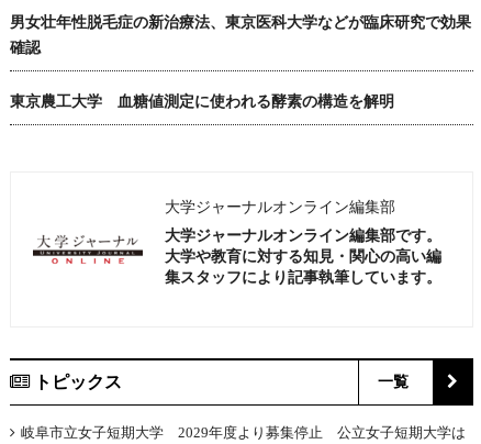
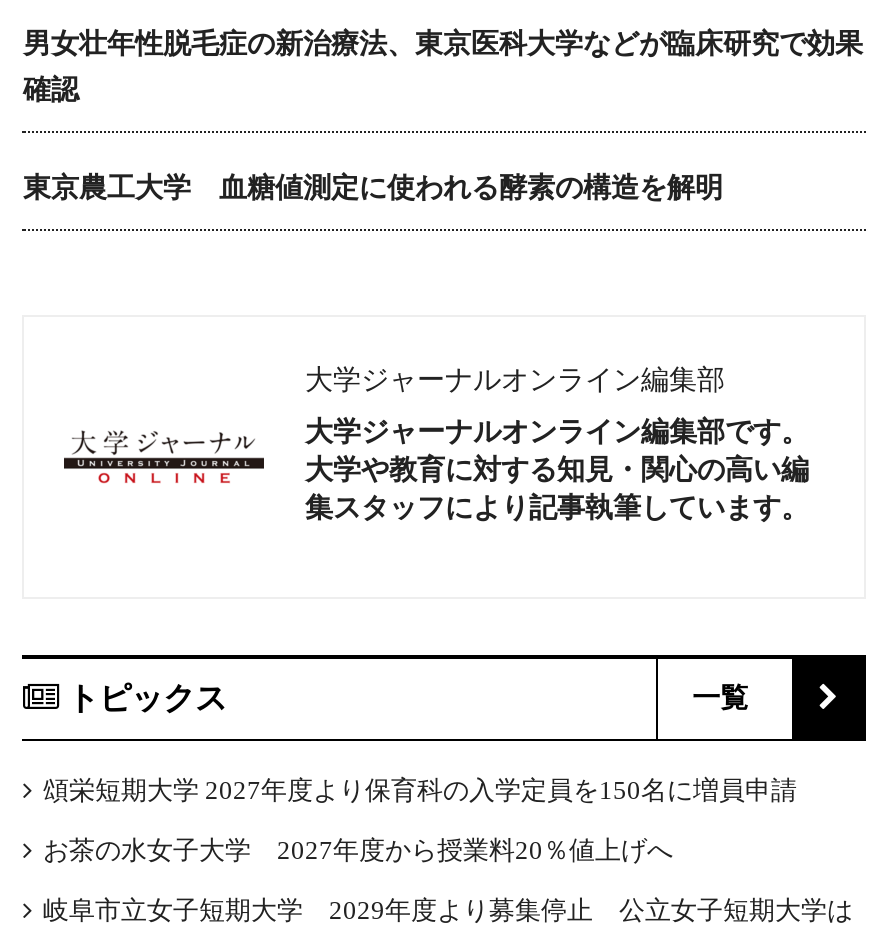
none -> [43,775,797,865] 頌栄短期大学 2027年度より保育科の入学定員を150名に増員申請 | お茶の水女子大学 2027年度から授業料20％値上げへ

